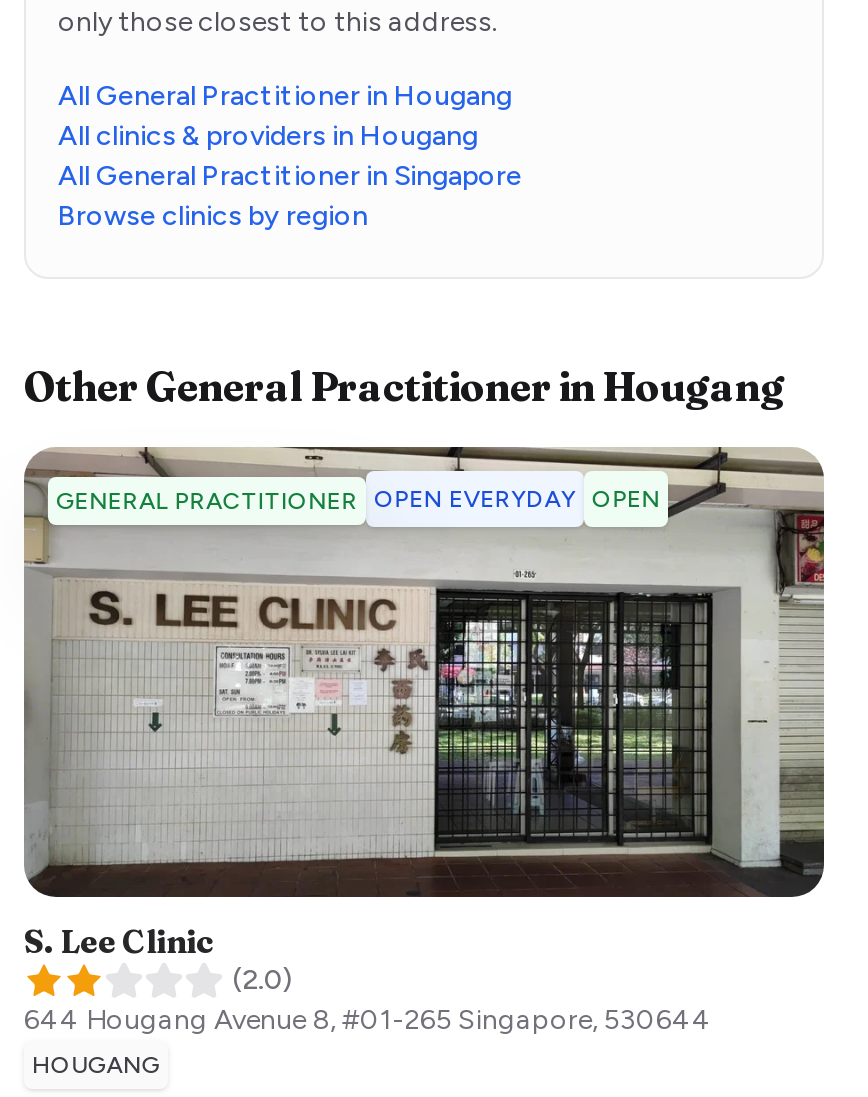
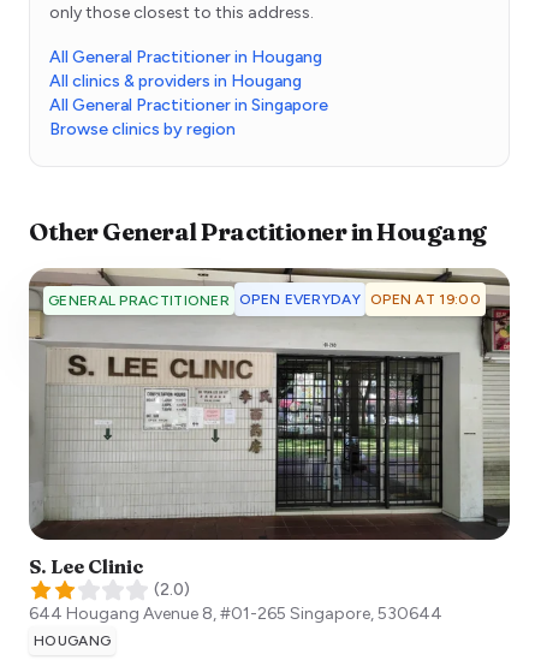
[56,485,660,515] GENERAL PRACTITIONER OPEN EVERYDAY OPEN -> [48,292,481,310] GENERAL PRACTITIONER OPEN EVERYDAY OPEN AT 19:00

